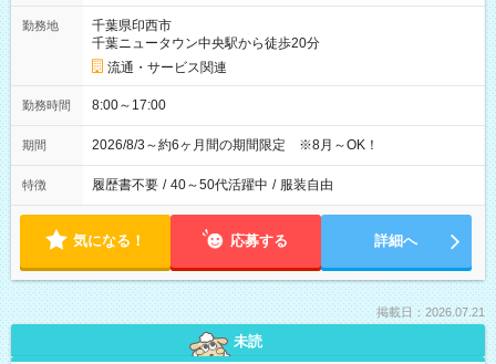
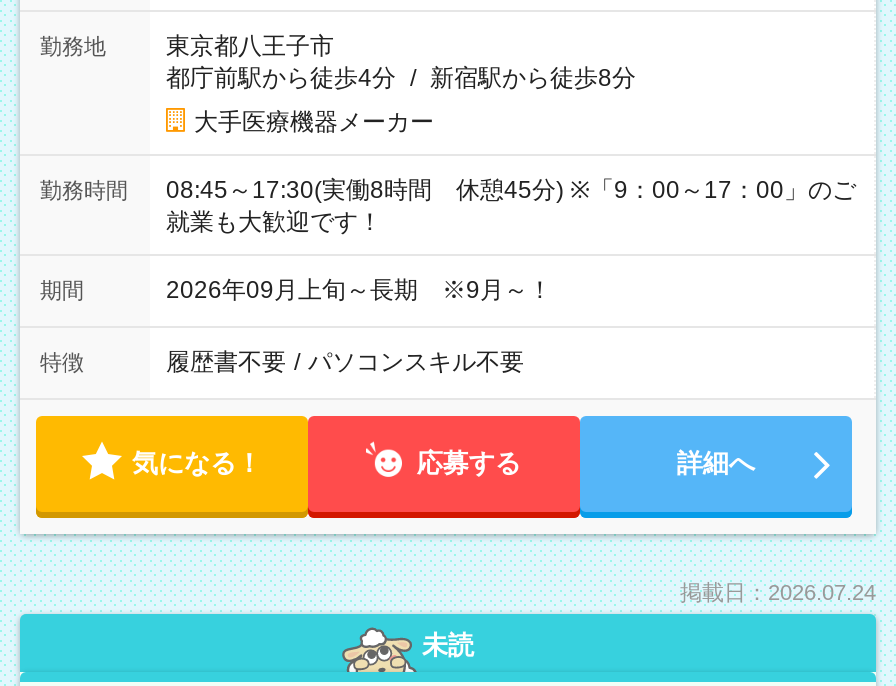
[92,18,320,51] 千葉県印西市 | 千葉ニュータウン中央駅から徒歩20分 -> [166,32,636,92] 東京都八王子市 | 都庁前駅から徒歩4分 / 新宿駅から徒歩8分
[107,60,227,75] 流通・サービス関連 -> [194,108,434,136] 大手医療機器メーカー
[92,97,166,113] 8:00～17:00 -> [166,176,856,236] 08:45～17:30(実働8時間 休憩45分) ※「9：00～17：00」のご | 就業も大歓迎です！
[92,137,376,153] 2026/8/3～約6ヶ月間の期間限定 ※8月～OK！ -> [166,276,548,304] 2026年09月上旬～長期 ※9月～！
[92,177,333,193] 履歴書不要 / 40～50代活躍中 / 服装自由 -> [166,348,524,376] 履歴書不要 / パソコンスキル不要
[376,305,485,319] 掲載日：2026.07.21 -> [680,580,876,604] 掲載日：2026.07.24

